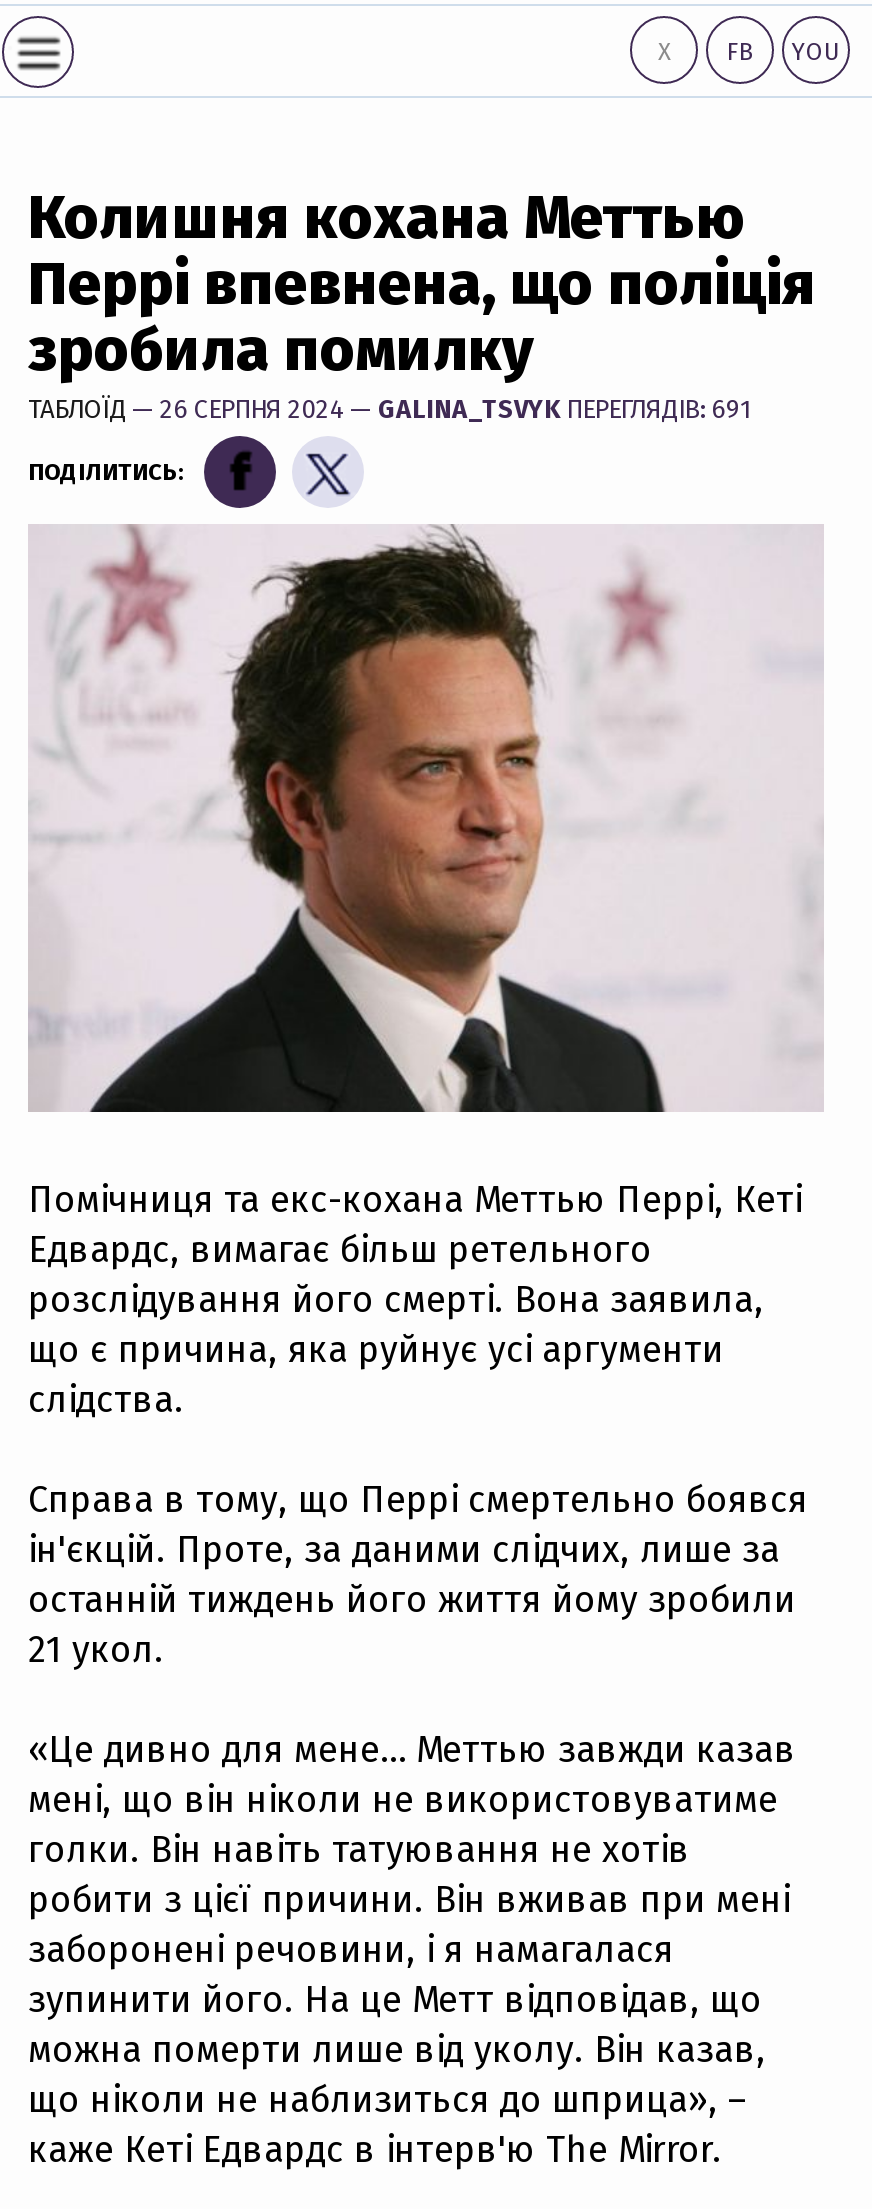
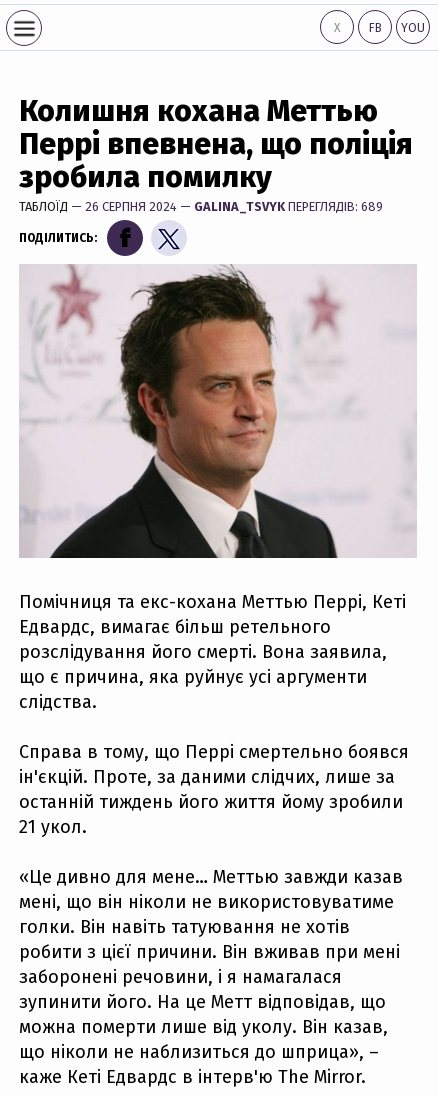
[28,394,750,424] ТАБЛОЇД — 26 СЕРПНЯ 2024 — GALINA_TSVYK ПЕРЕГЛЯДІВ: 691 -> [19,199,383,214] ТАБЛОЇД — 26 СЕРПНЯ 2024 — GALINA_TSVYK ПЕРЕГЛЯДІВ: 689

